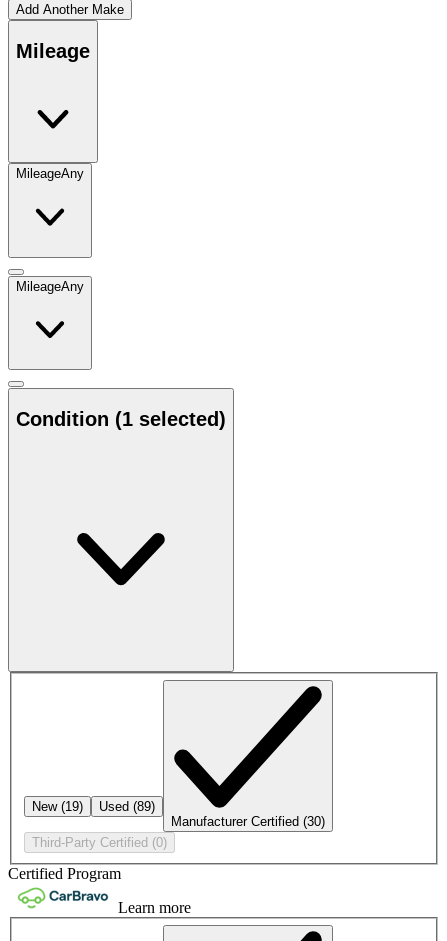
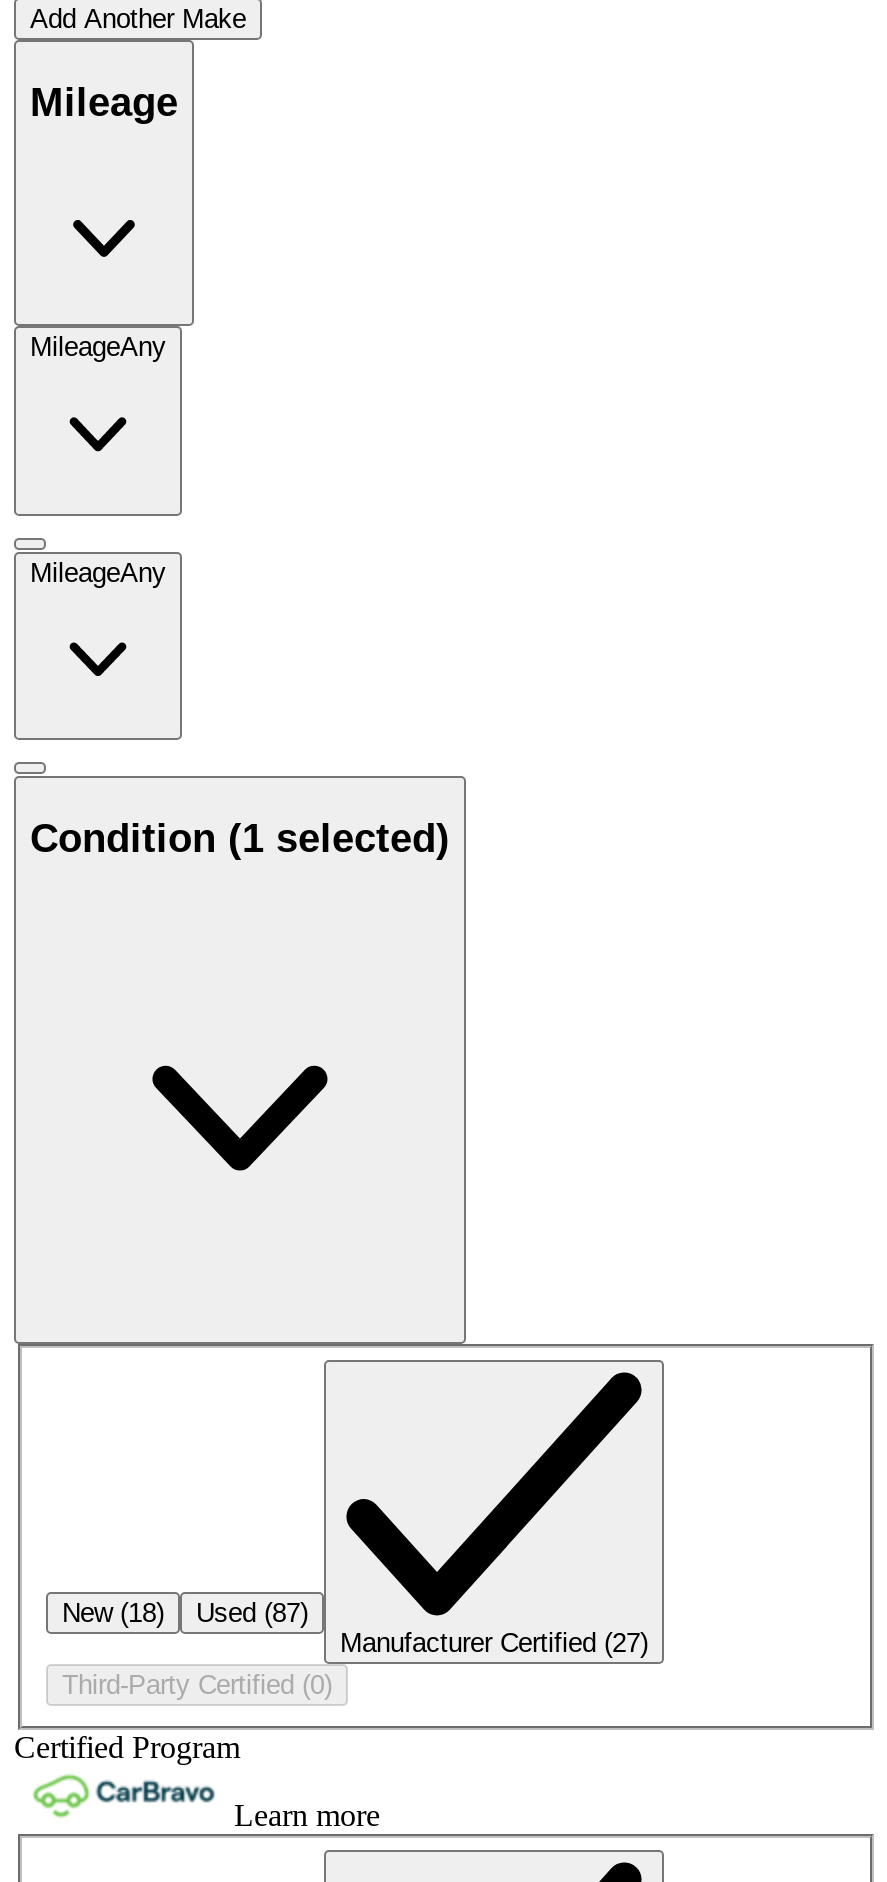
[32,799,83,814] New (19) -> [62,1598,164,1628] New (18)
[99,799,155,814] Used (89) -> [196,1598,308,1628] Used (87)
[171,814,325,829] Manufacturer Certified (30) -> [340,1628,648,1658] Manufacturer Certified (27)

